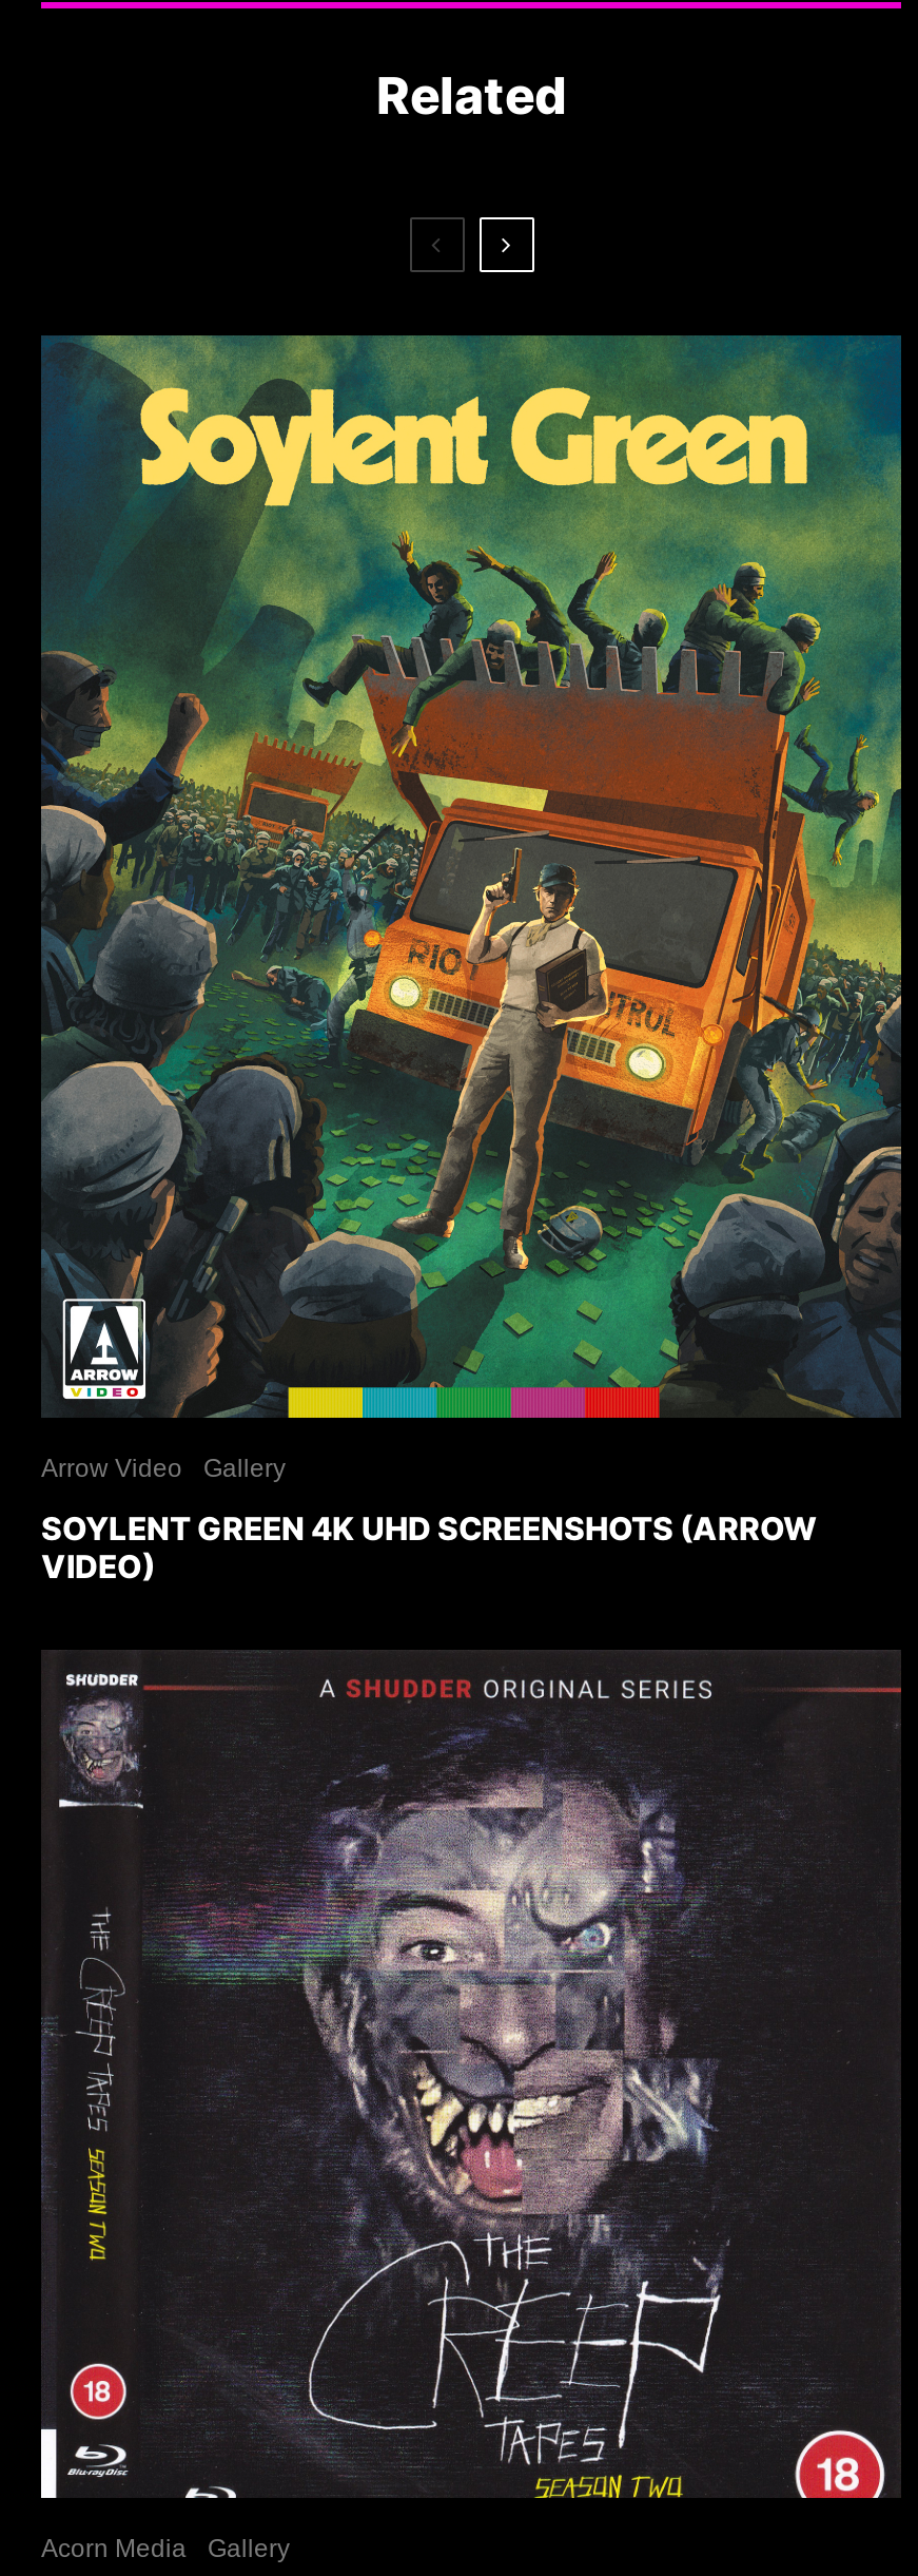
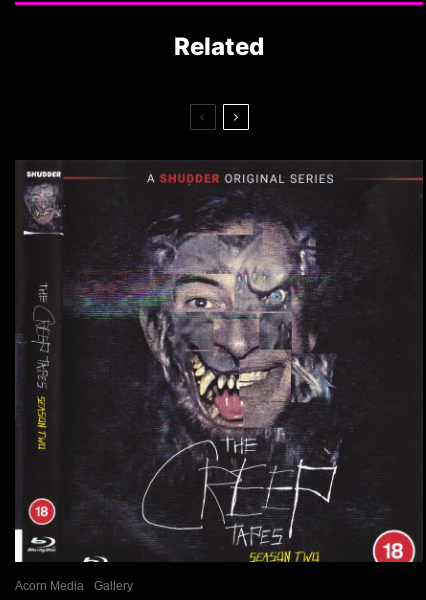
[41,335,903,1586] [image] | Arrow Video | Gallery | SOYLENT GREEN 4K UHD SCREENSHOTS (ARROW | VIDEO) -> none

